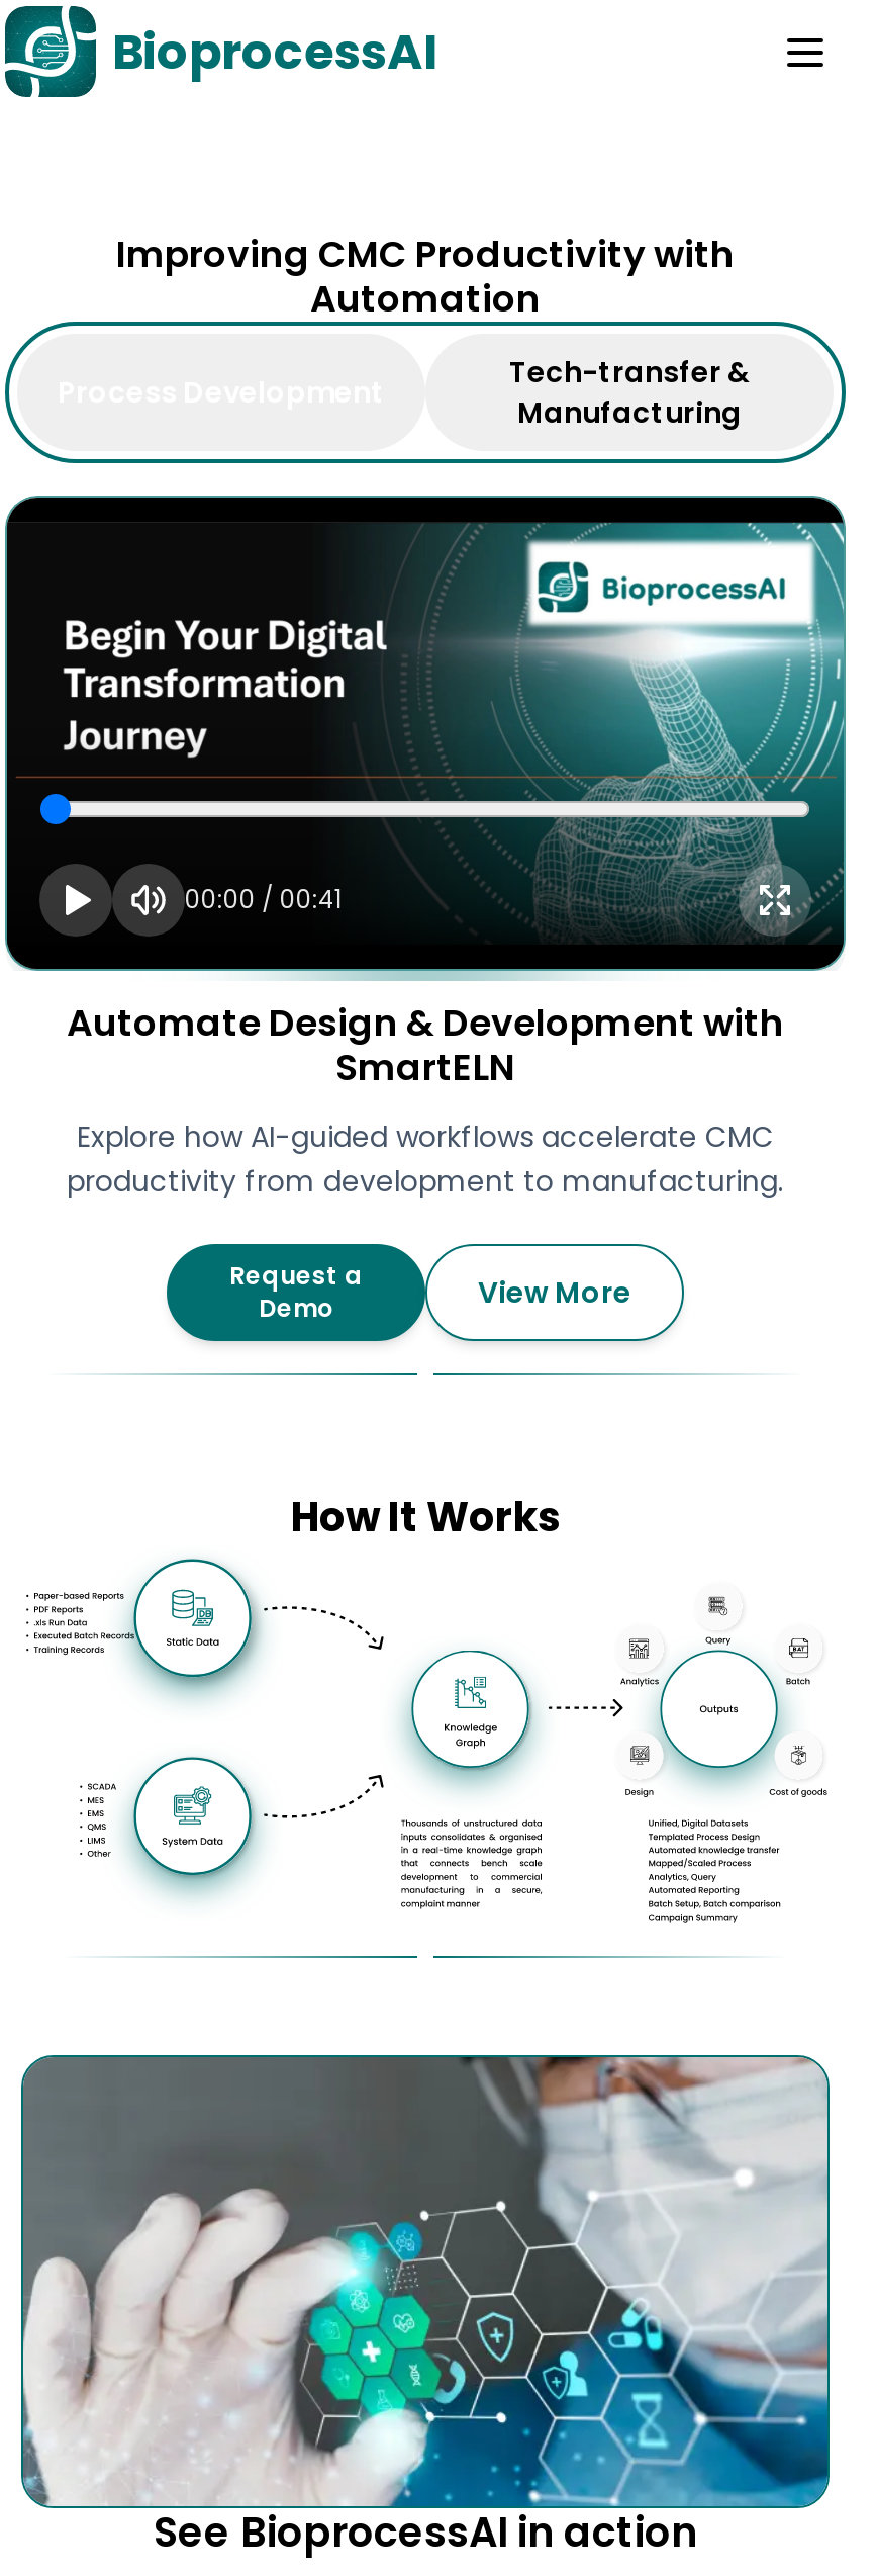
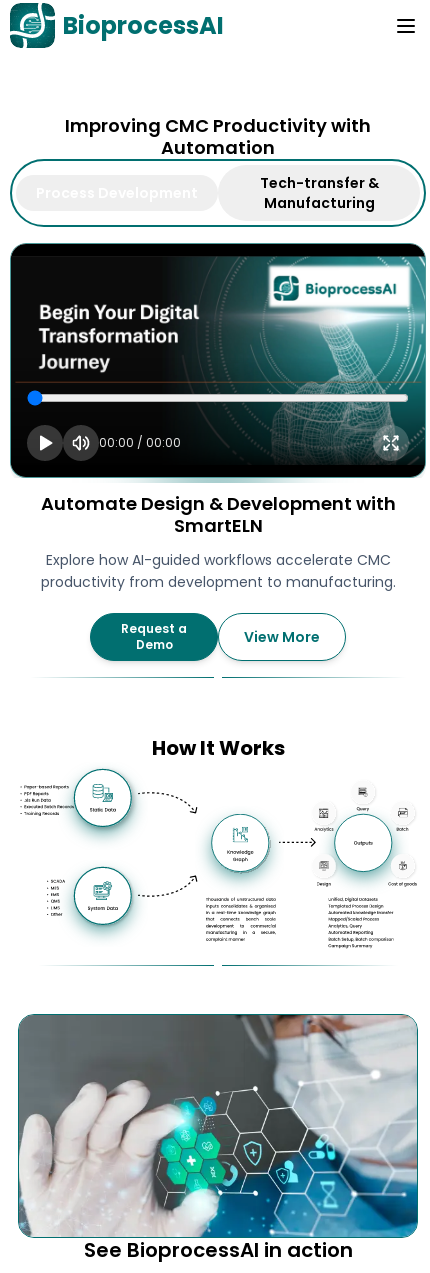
[185,882,343,916] 00:00 / 00:41 -> [99,434,181,451] 00:00 / 00:00

